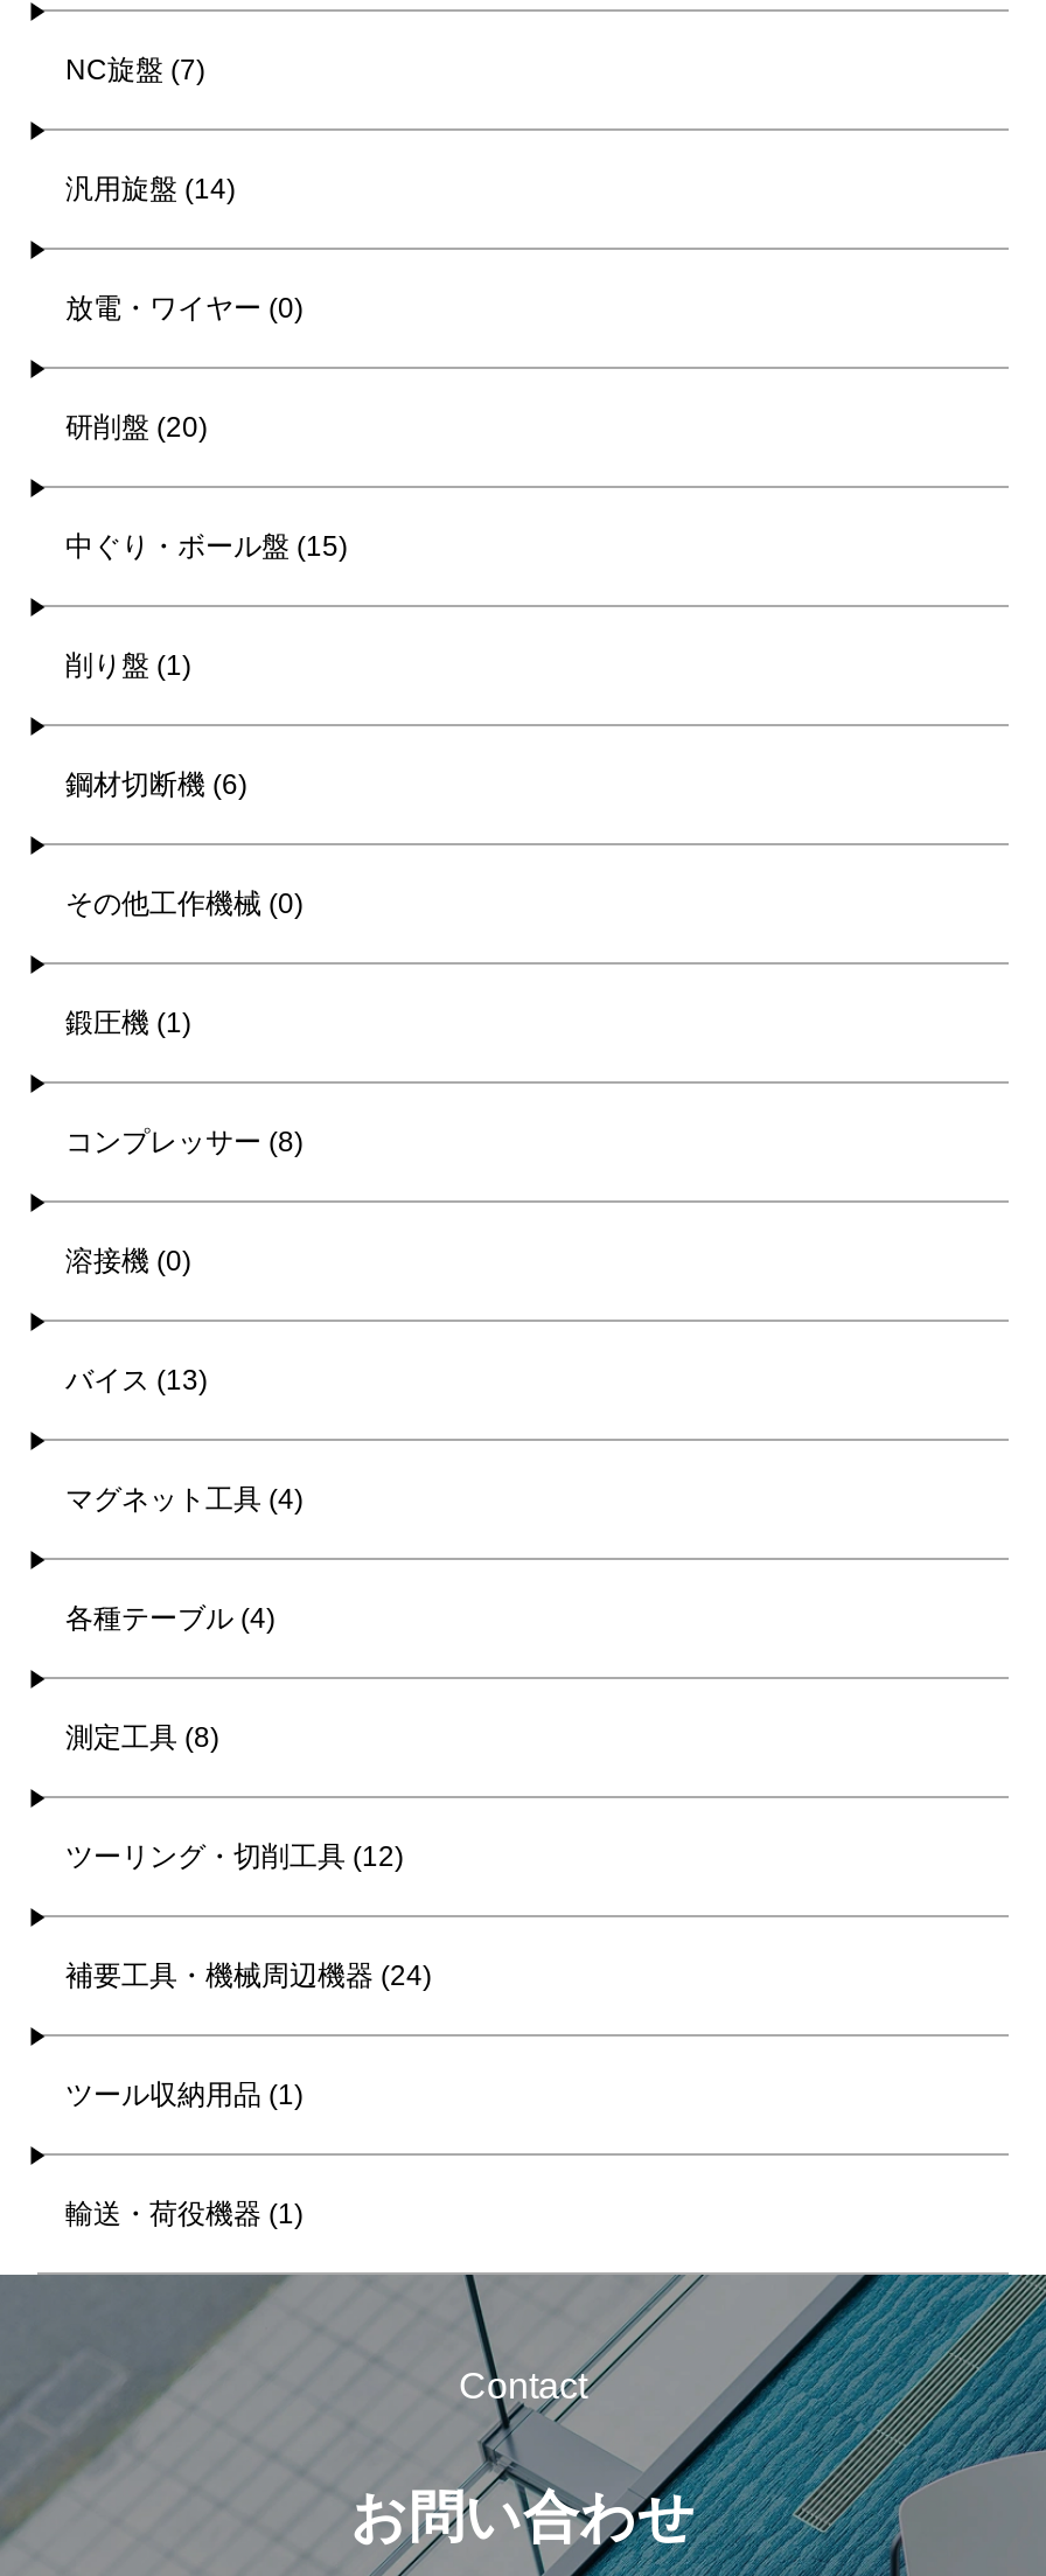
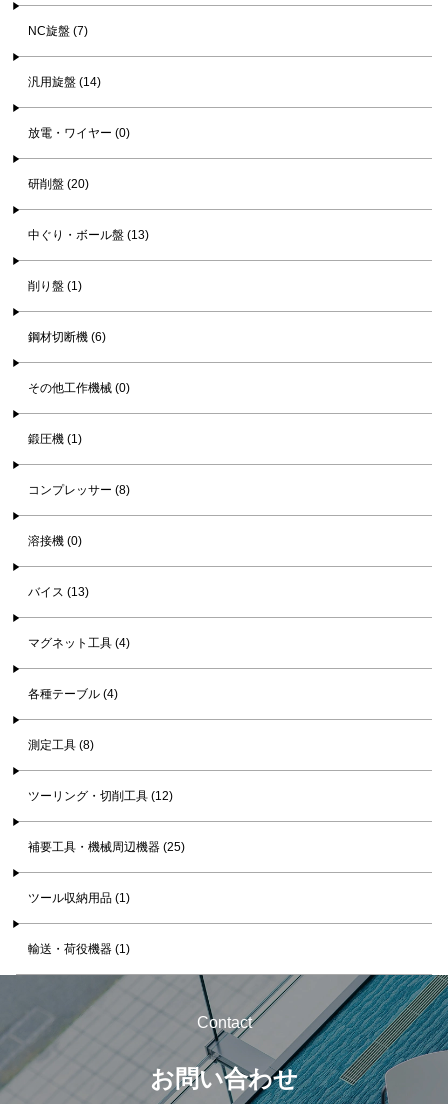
[65,530,348,563] 中ぐり・ボール盤 (15) -> [28,228,149,242] 中ぐり・ボール盤 (13)
[65,1959,432,1992] 補要工具・機械周辺機器 (24) -> [28,840,185,854] 補要工具・機械周辺機器 (25)

